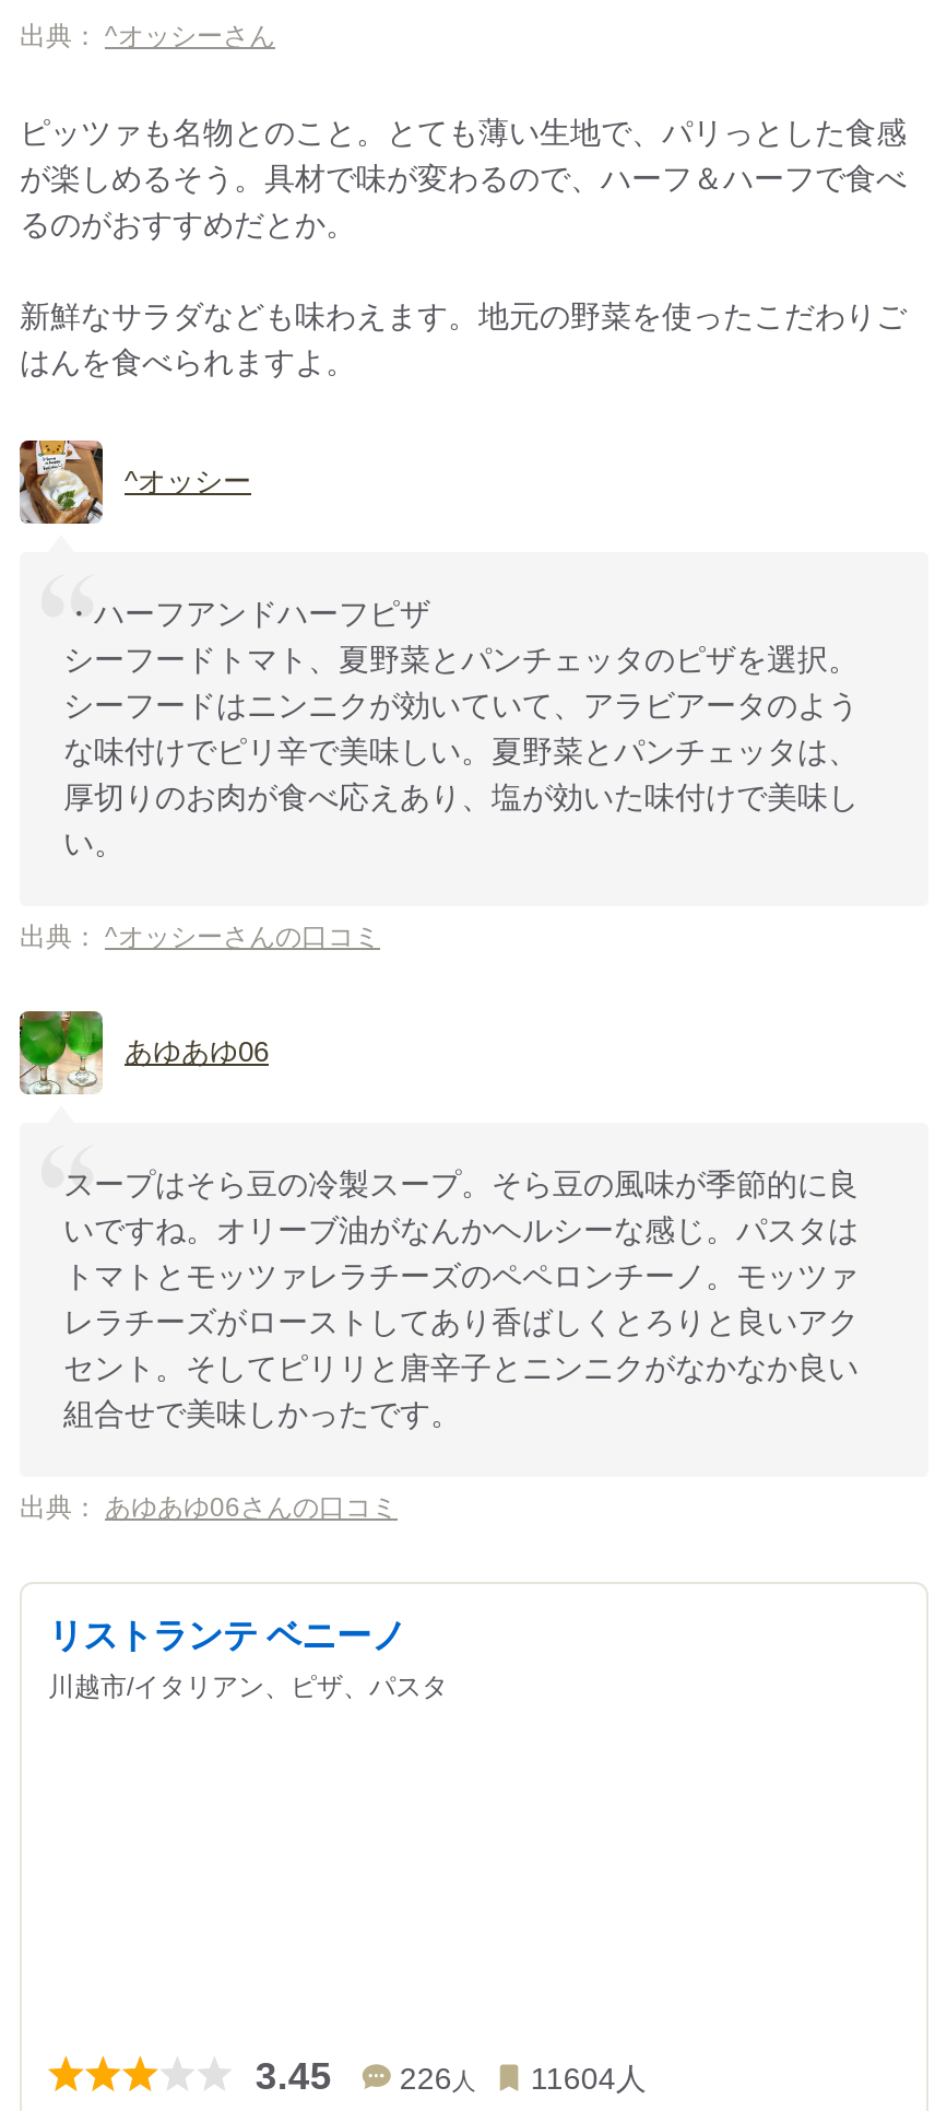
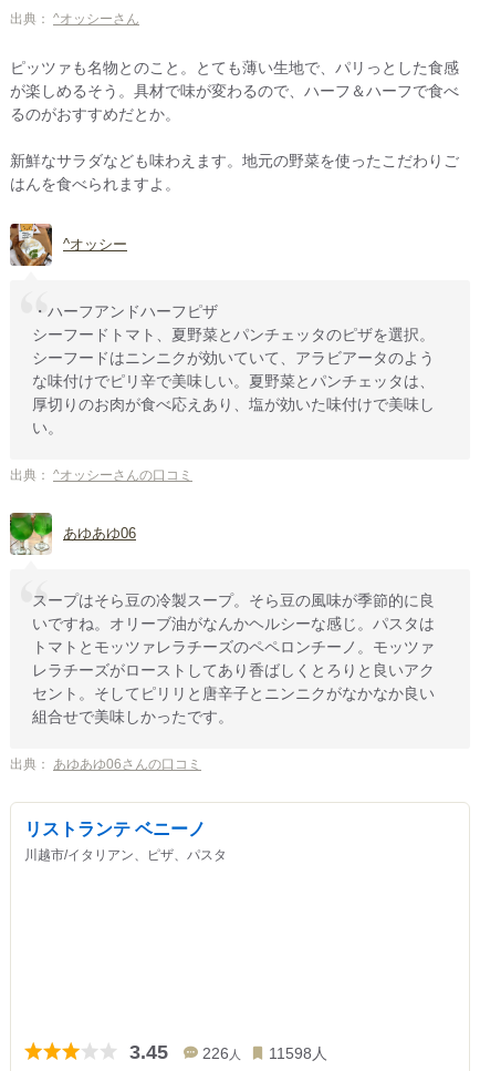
[255,2055,646,2099] 3.45 226人 11604人 -> [129,1042,327,1064] 3.45 226人 11598人

